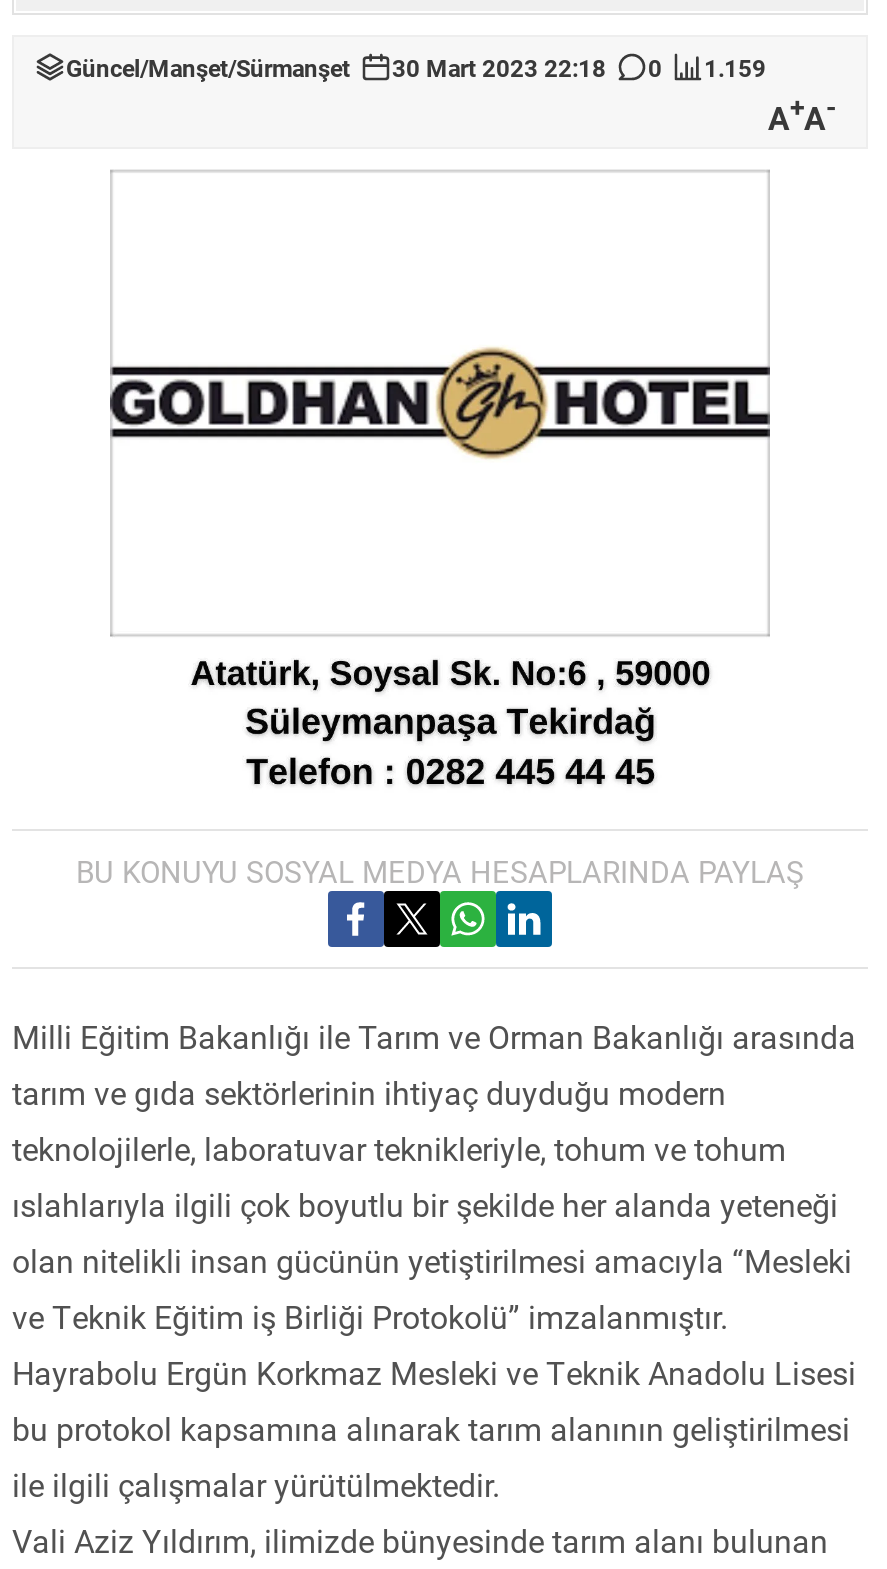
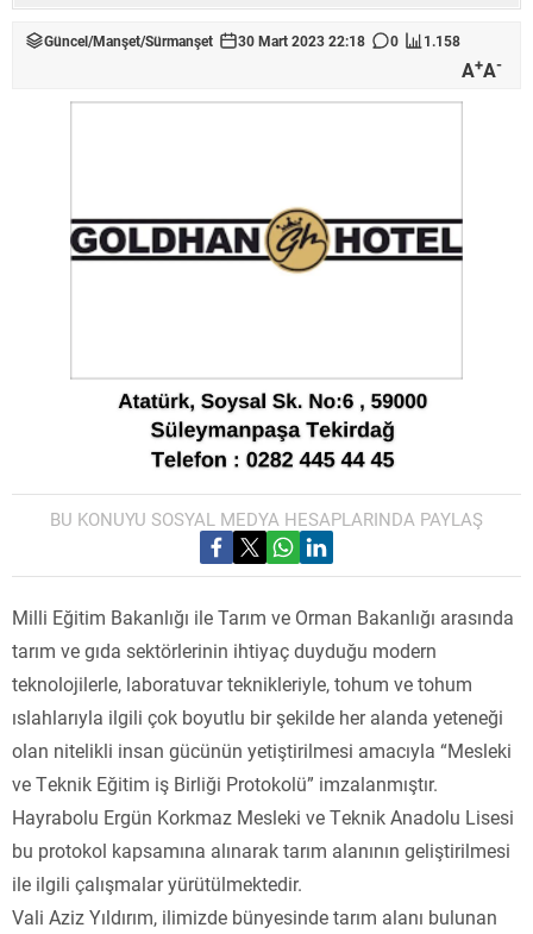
[66,50,766,82] Güncel/Manşet/Sürmanşet 30 Mart 2023 22:18 0 1.159 -> [44,30,460,49] Güncel/Manşet/Sürmanşet 30 Mart 2023 22:18 0 1.158

